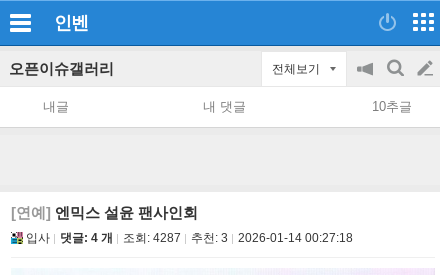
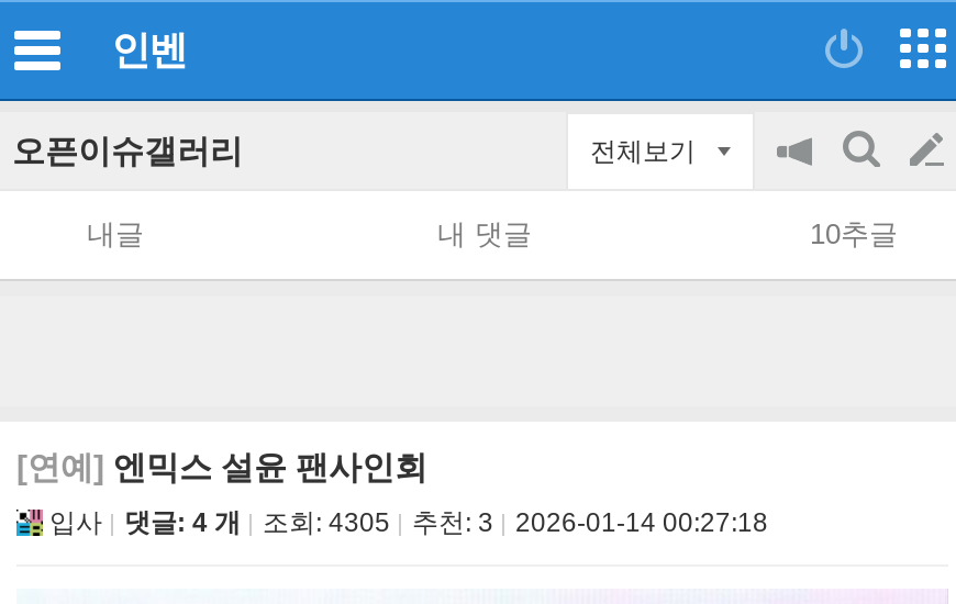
[26,231,353,245] 입사 댓글: 4 개 조회: 4287 추천: 3 2026-01-14 00:27:18 -> [49,507,768,538] 입사 댓글: 4 개 조회: 4305 추천: 3 2026-01-14 00:27:18

